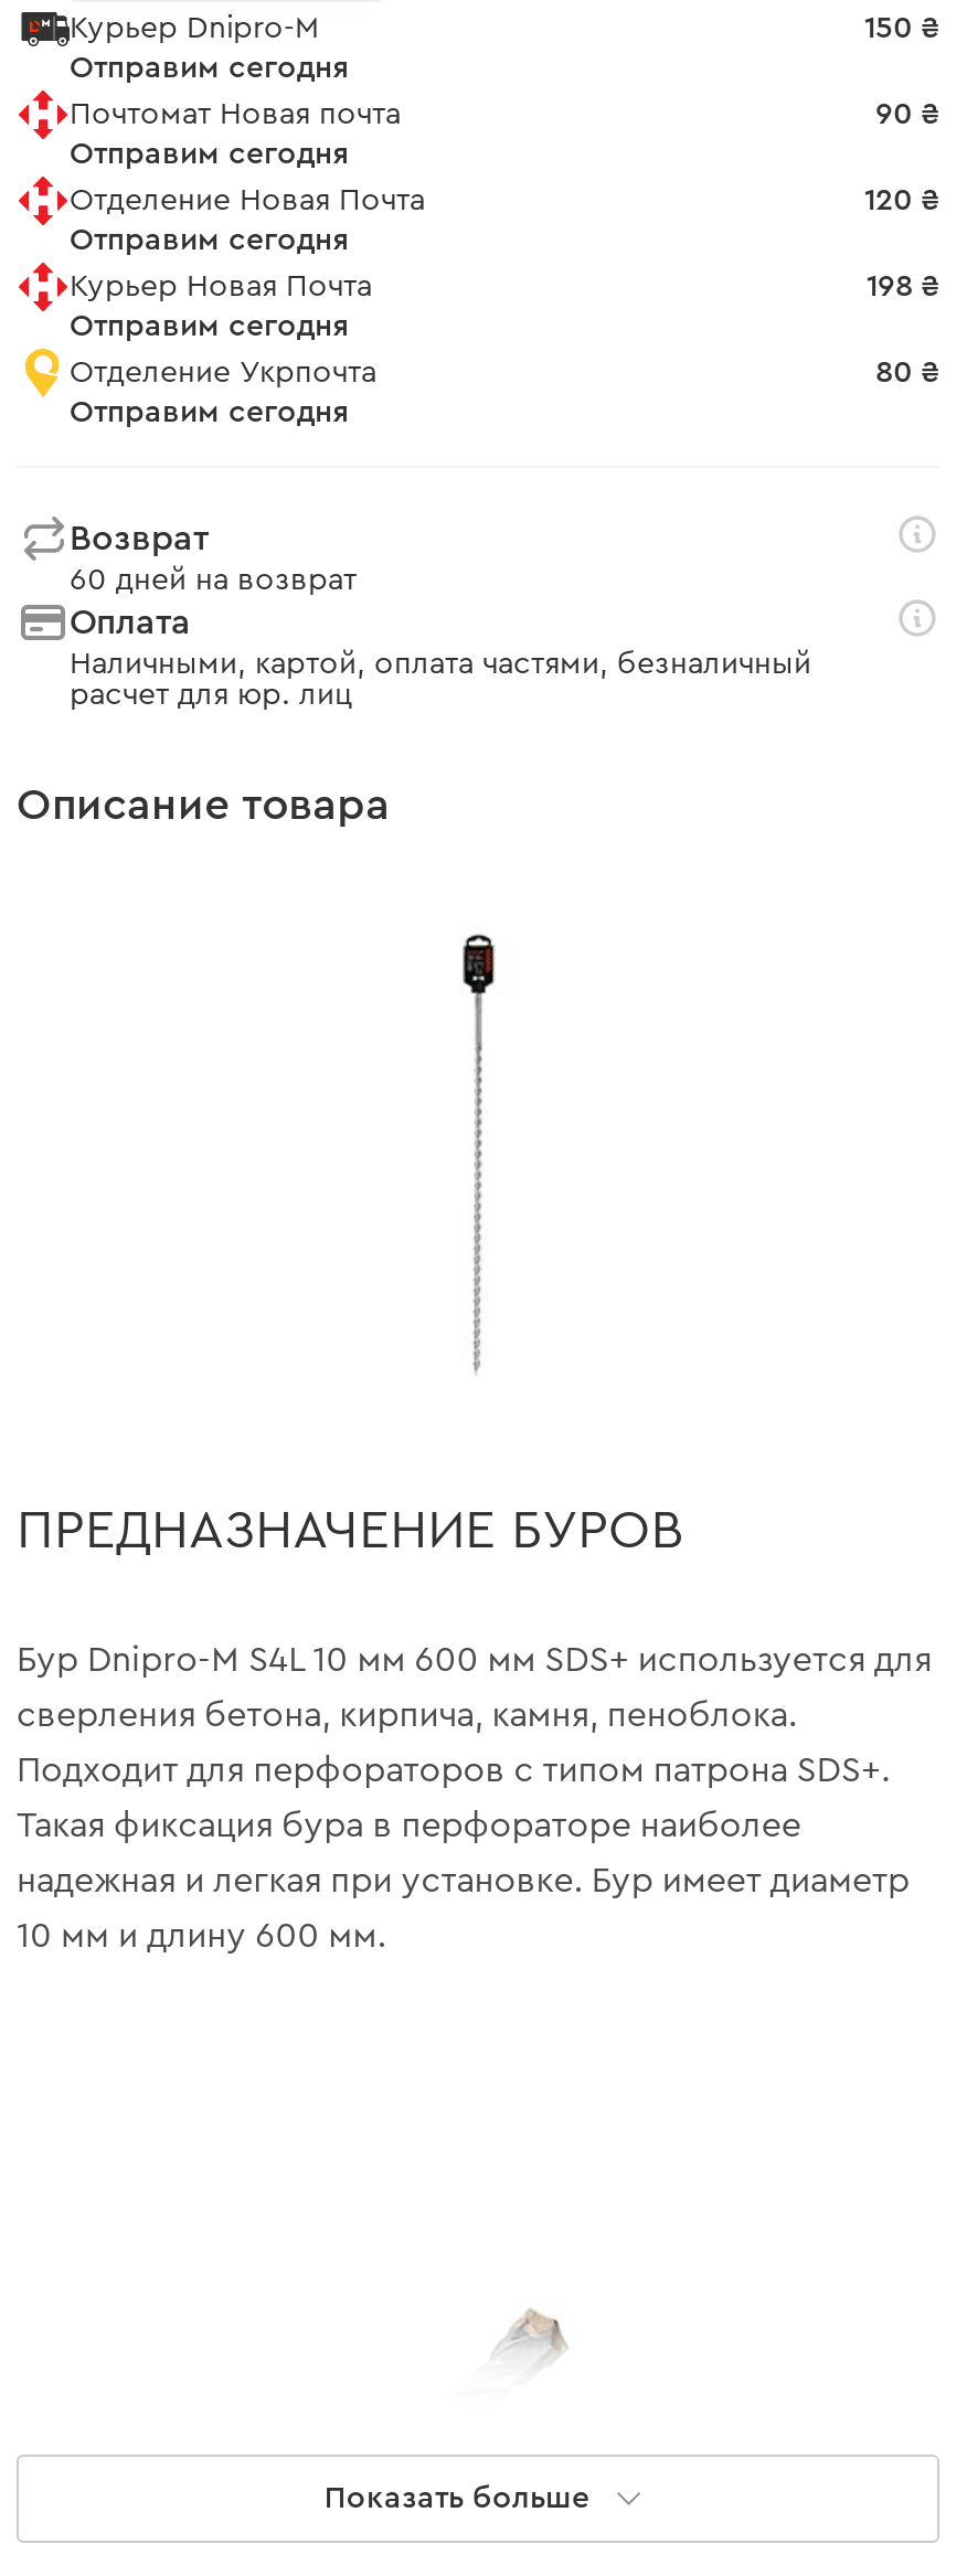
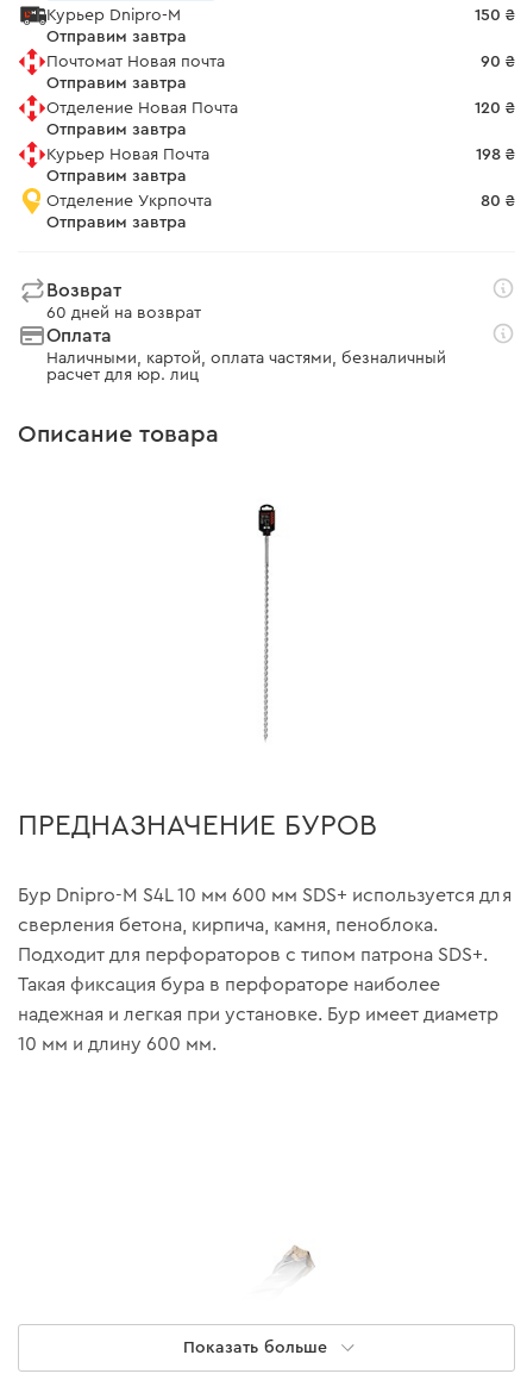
[70,53,350,84] Отправим сегодня -> [46,29,187,45] Отправим завтра
[70,139,350,170] Отправим сегодня -> [46,75,187,92] Отправим завтра
[70,225,350,256] Отправим сегодня -> [46,121,187,138] Отправим завтра
[70,311,350,342] Отправим сегодня -> [46,168,187,185] Отправим завтра
[70,397,350,428] Отправим сегодня -> [46,214,187,231] Отправим завтра

